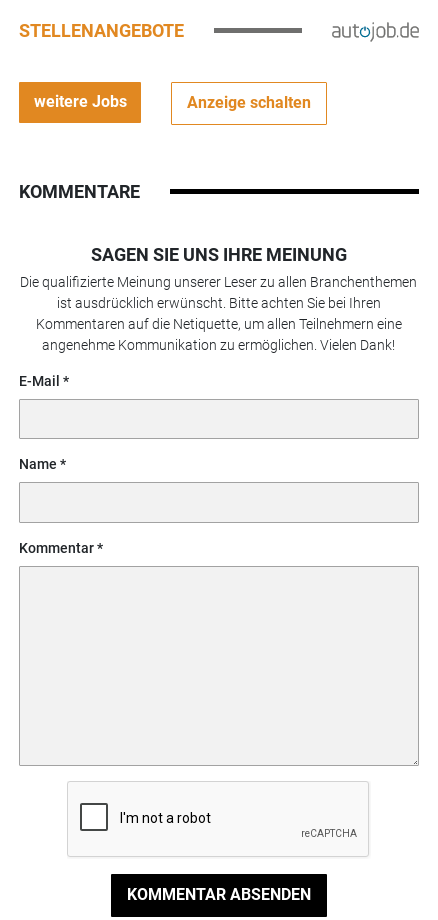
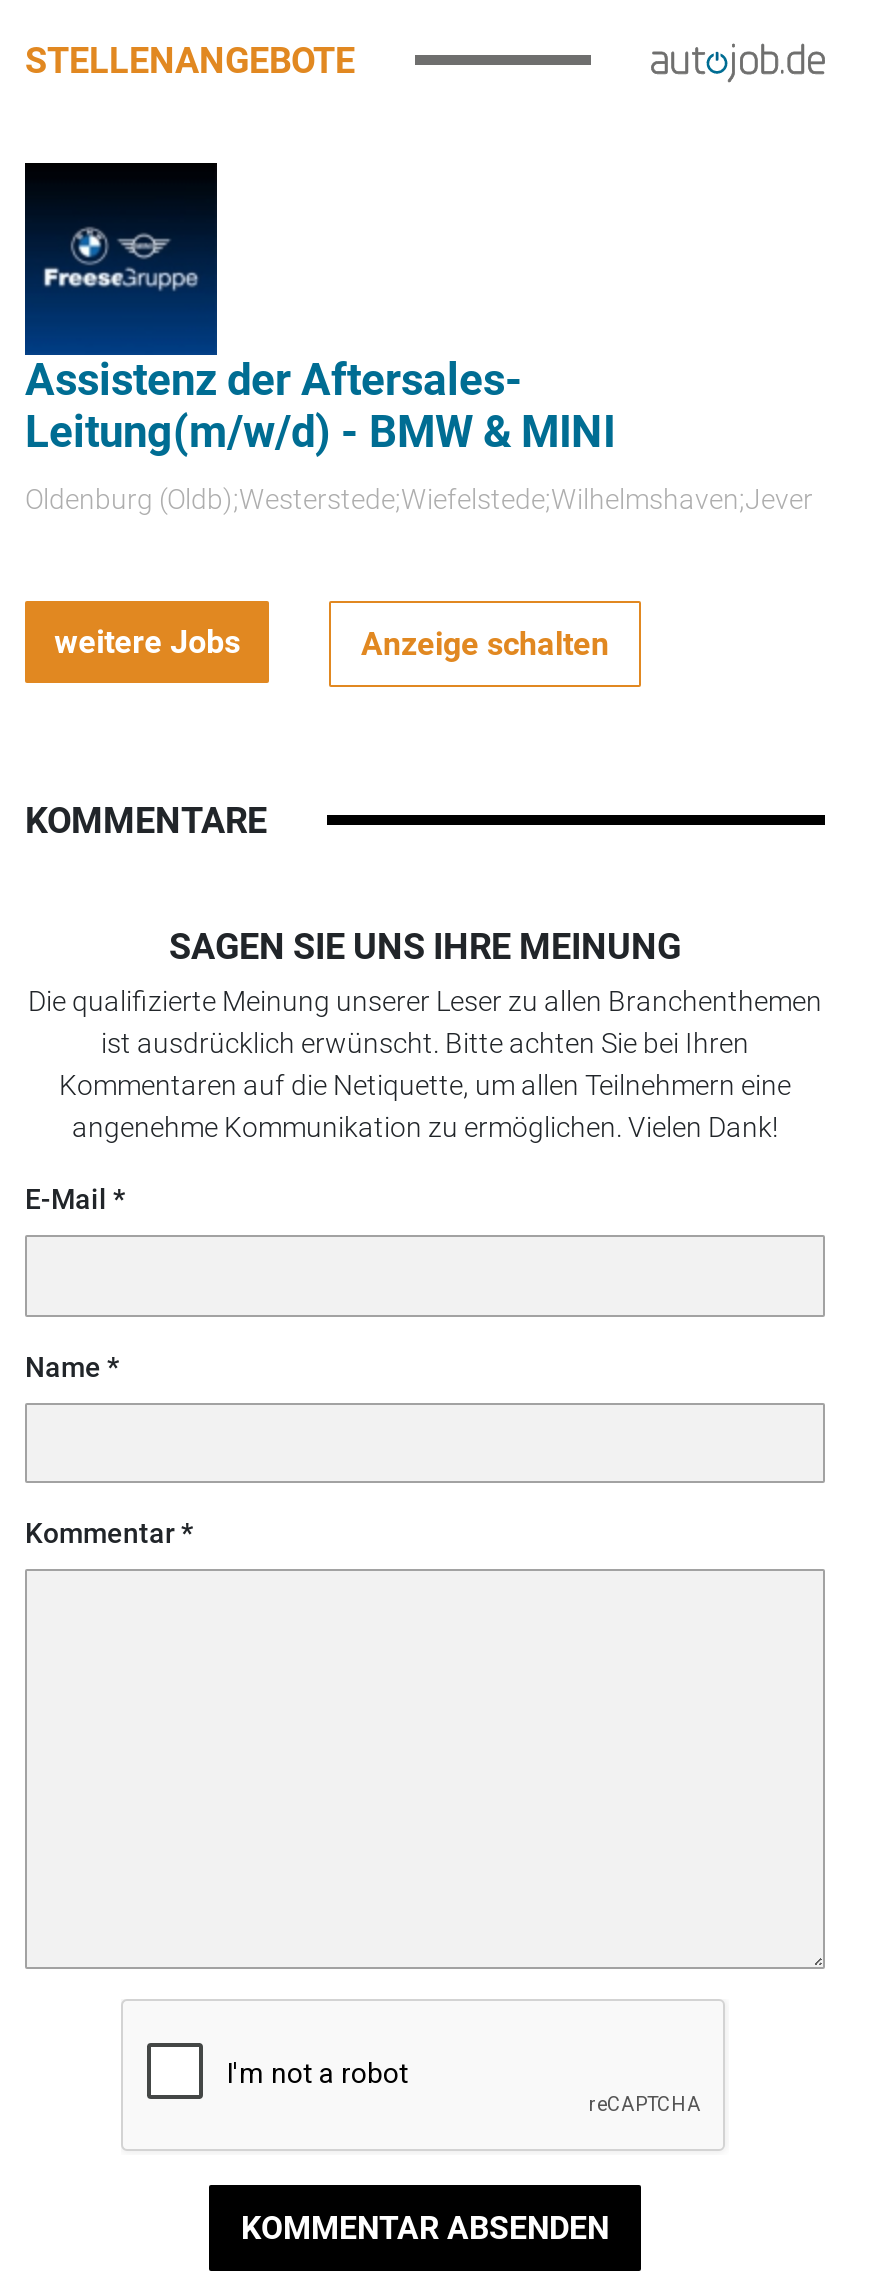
none -> [23,161,813,515] [image] | Assistenz der Aftersales- | Leitung(m/w/d) - BMW & MINI | Oldenburg (Oldb);Westerstede;Wiefelstede;Wilhelmshaven;Jever

